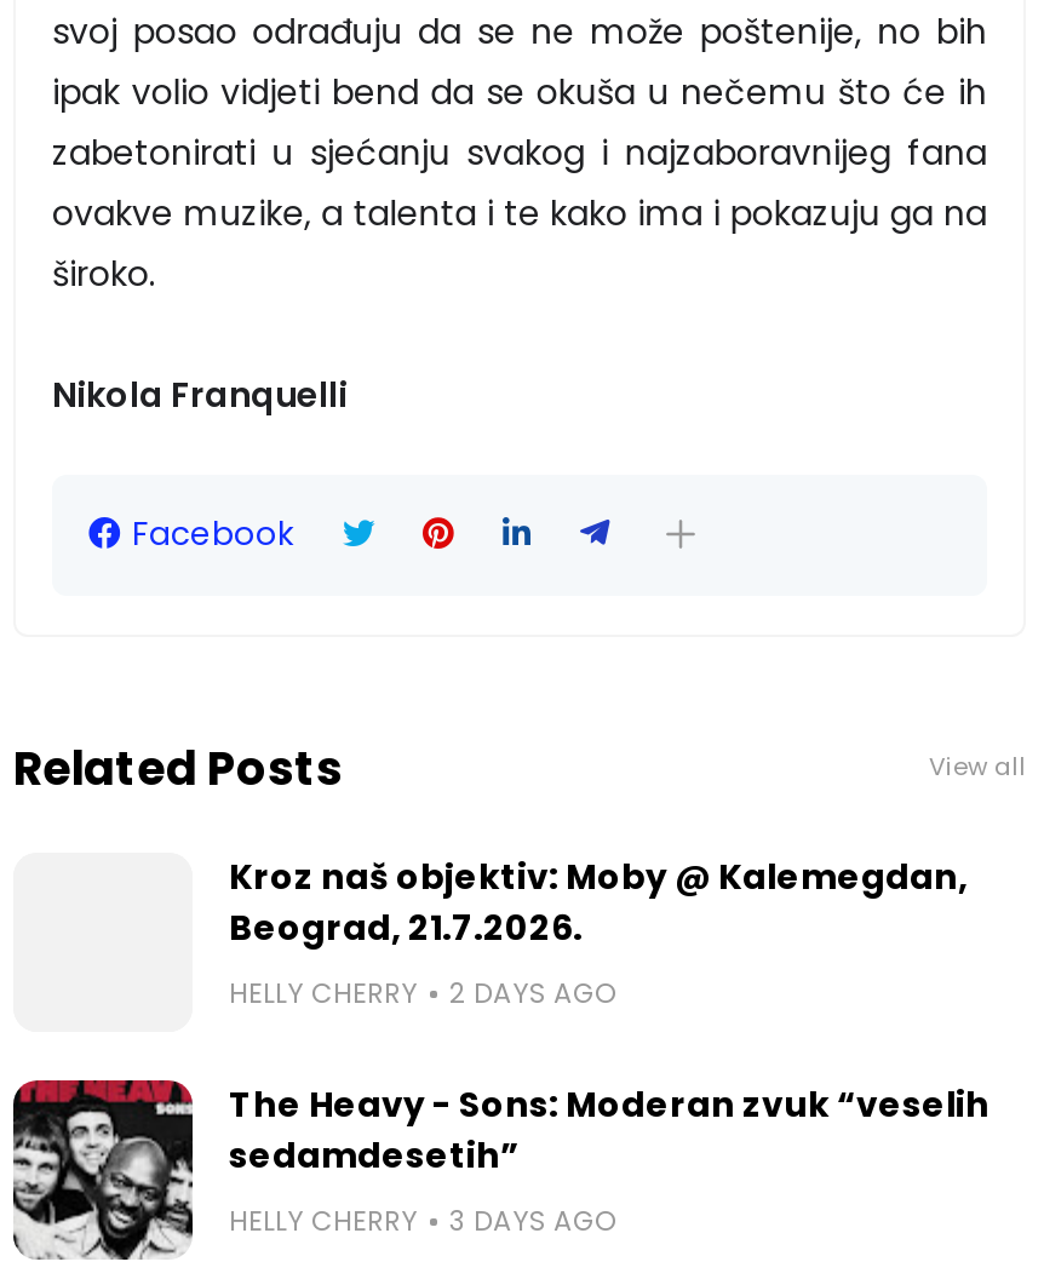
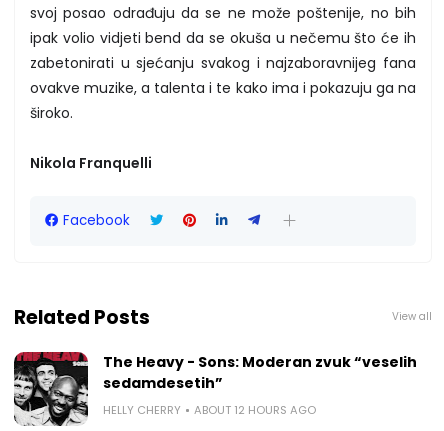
[229,852,968,1012] Kroz naš objektiv: Moby @ Kalemegdan, | Beograd, 21.7.2026. | HELLY CHERRY | 2 DAYS AGO -> none
[449,1201,616,1239] 3 DAYS AGO -> [194,402,316,418] ABOUT 12 HOURS AGO

